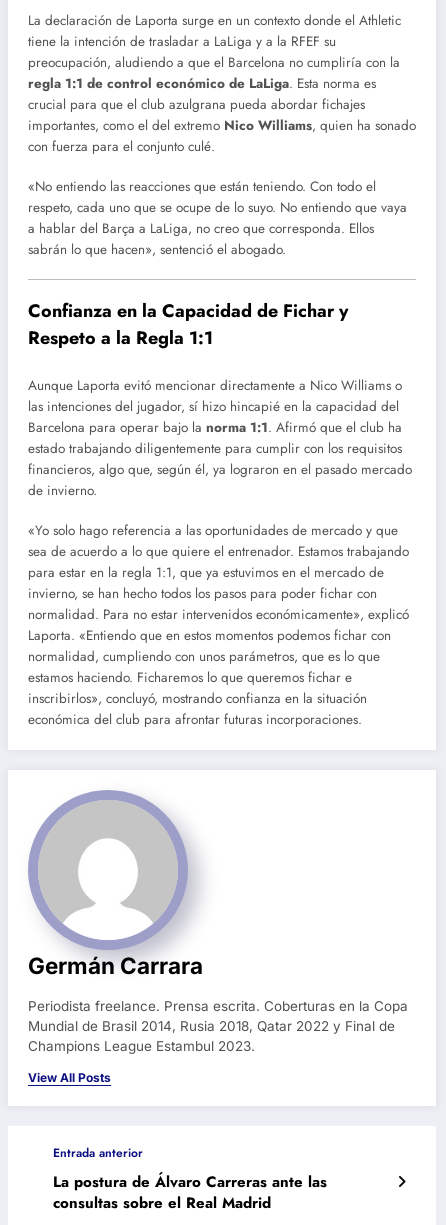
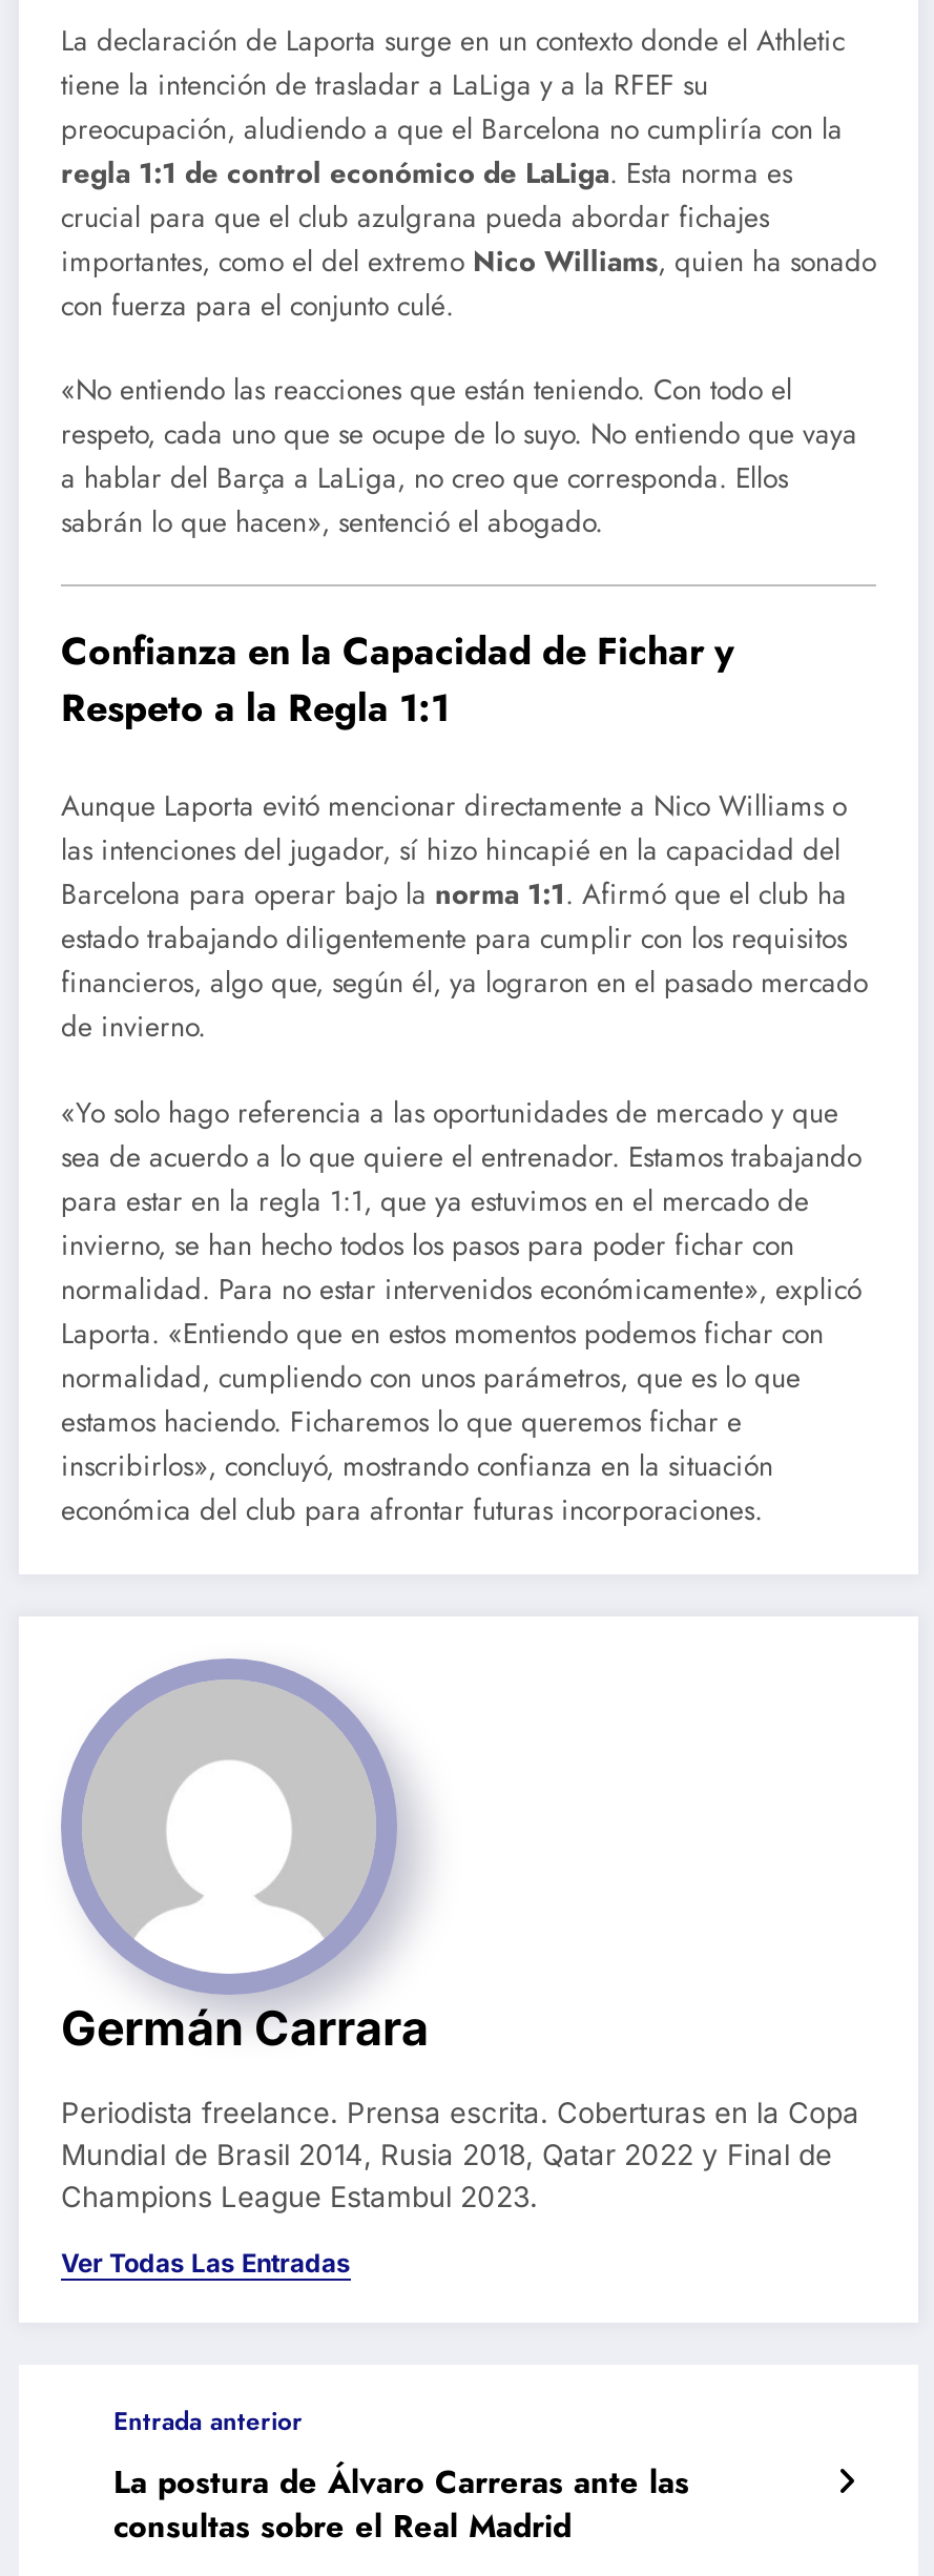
[28,1070,111,1085] View All Posts -> [61,2246,351,2278] Ver Todas Las Entradas

